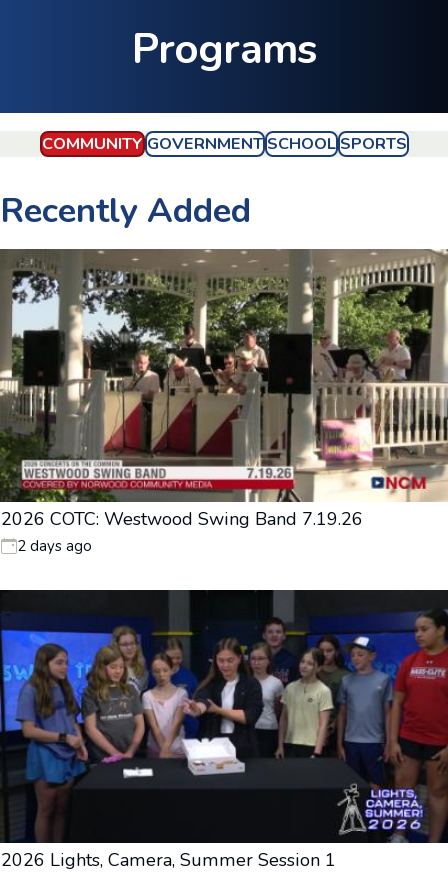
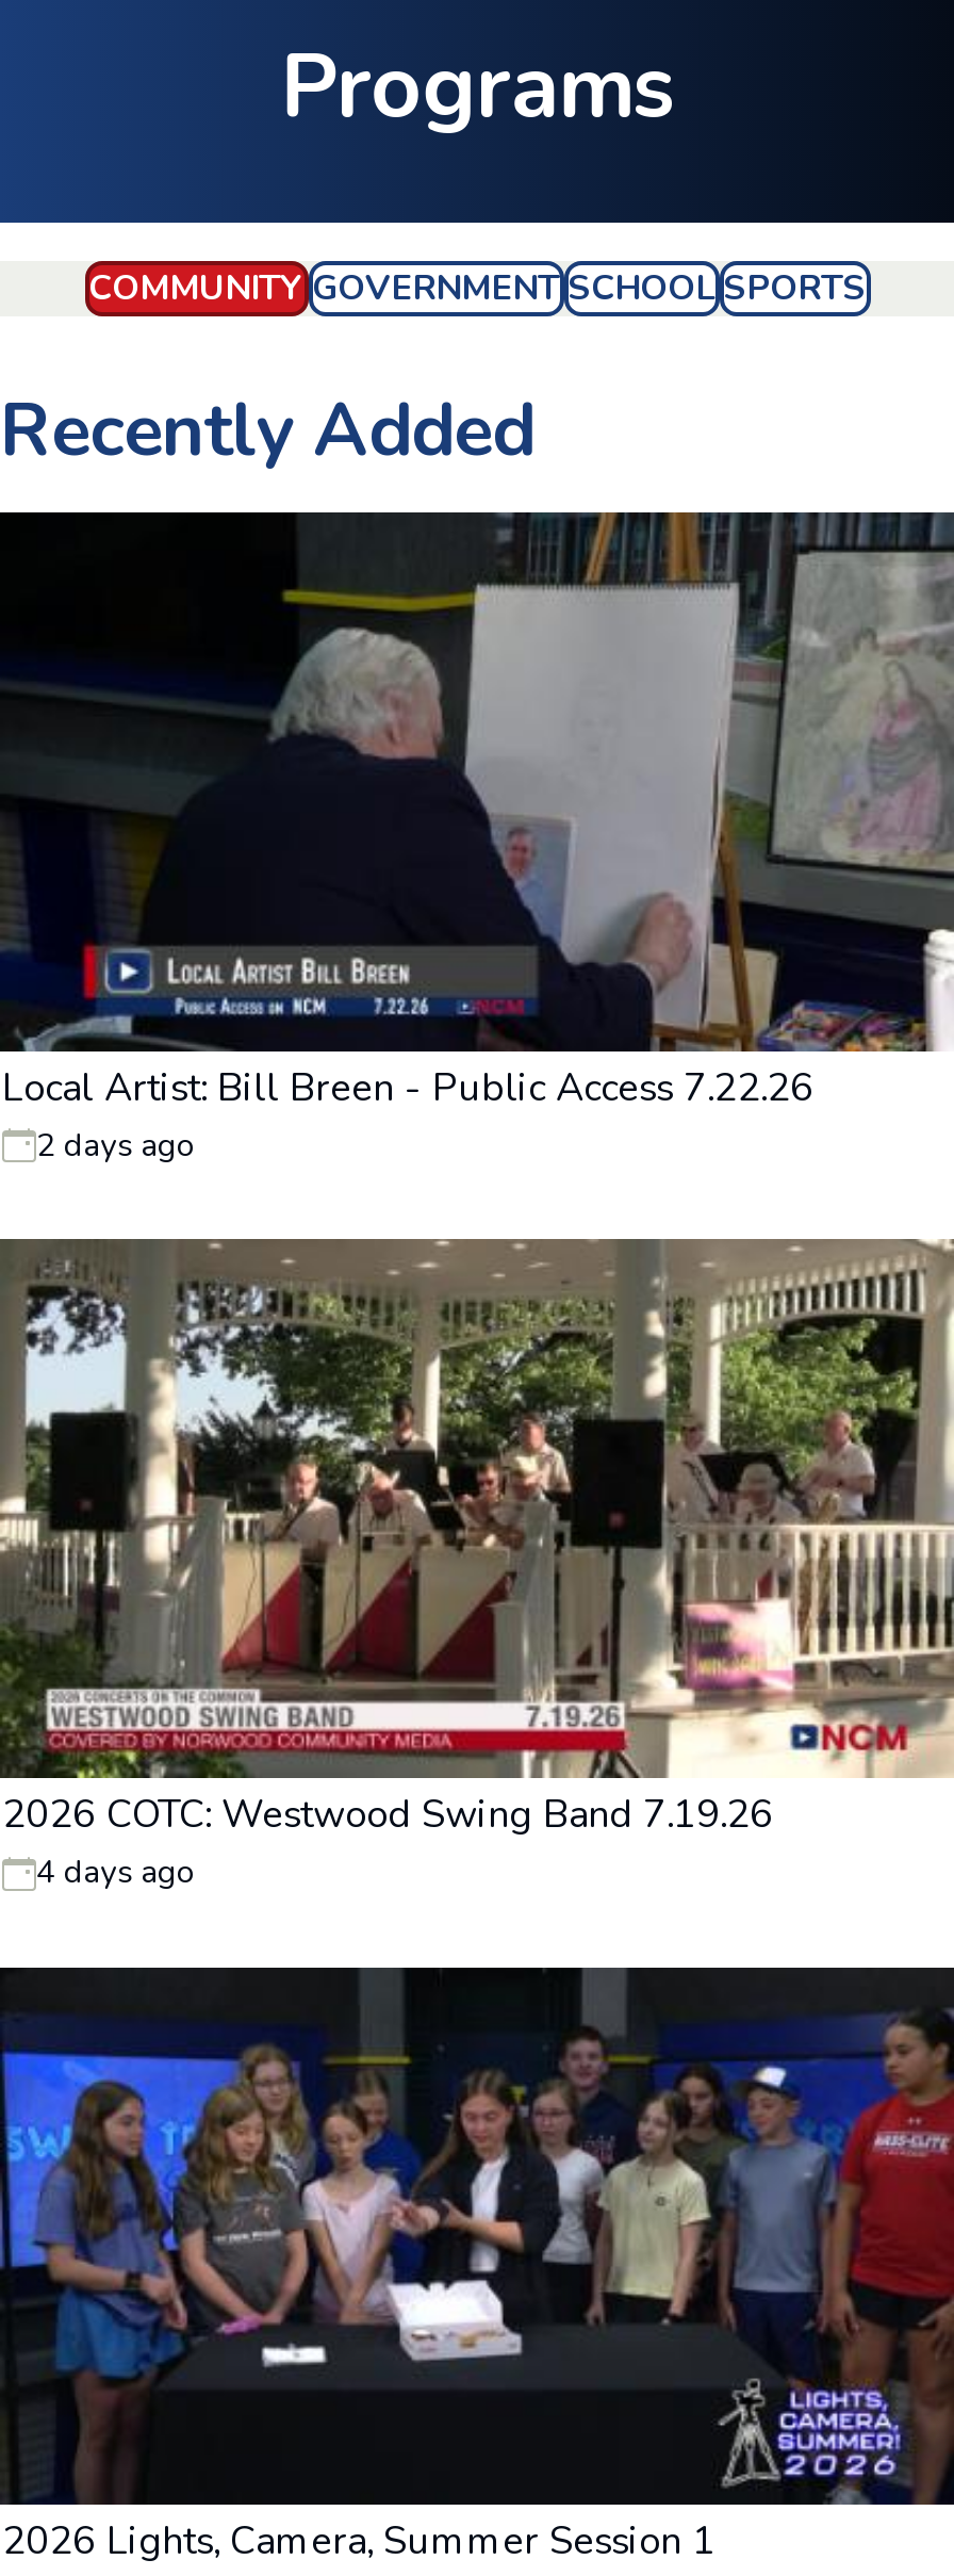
none -> [2,510,948,1166] [image] | Local Artist: Bill Breen - Public Access 7.22.26 | 2 days ago
[17,536,92,556] 2 days ago -> [36,1851,196,1893] 4 days ago

